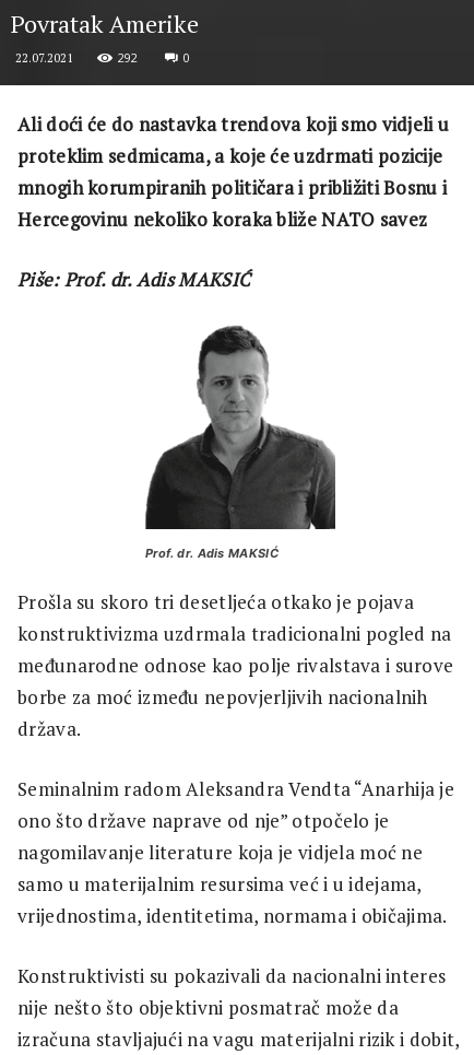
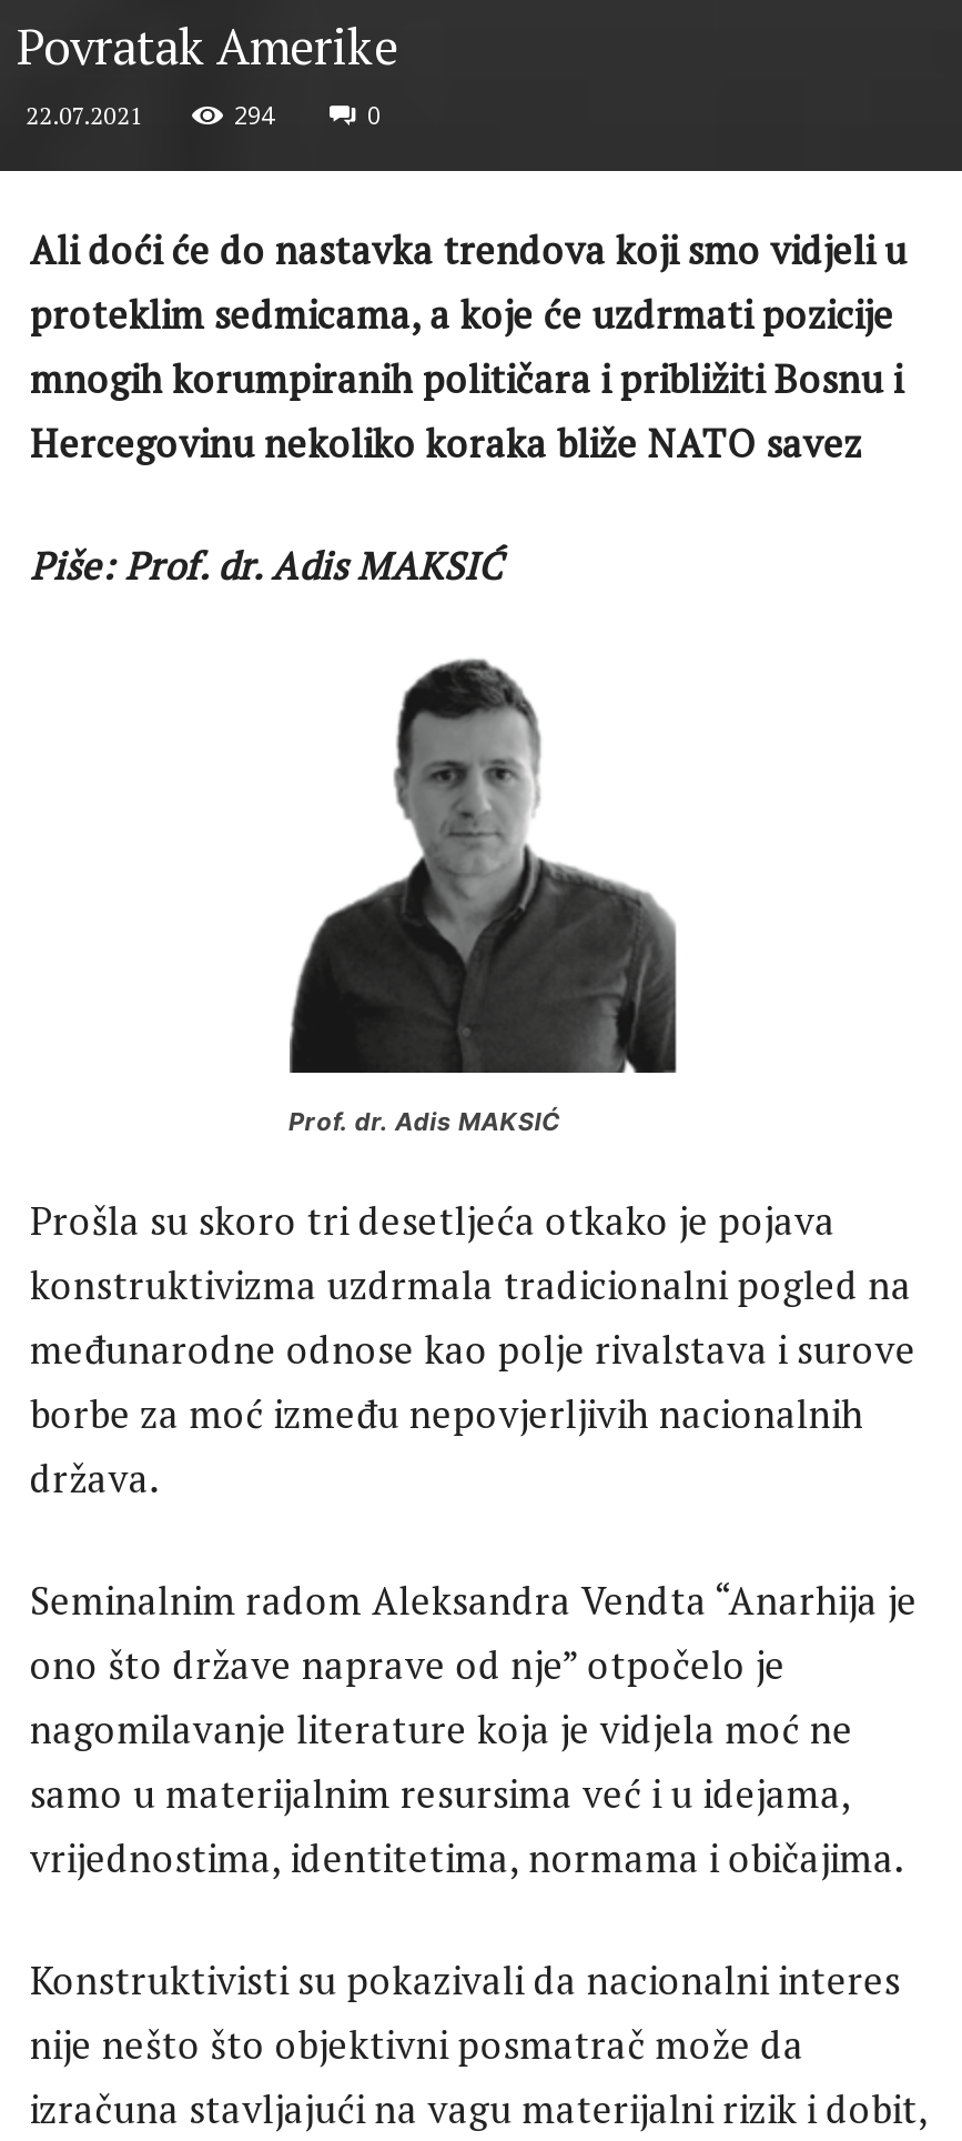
[118,49,138,65] 292 -> [234,97,274,130] 294

